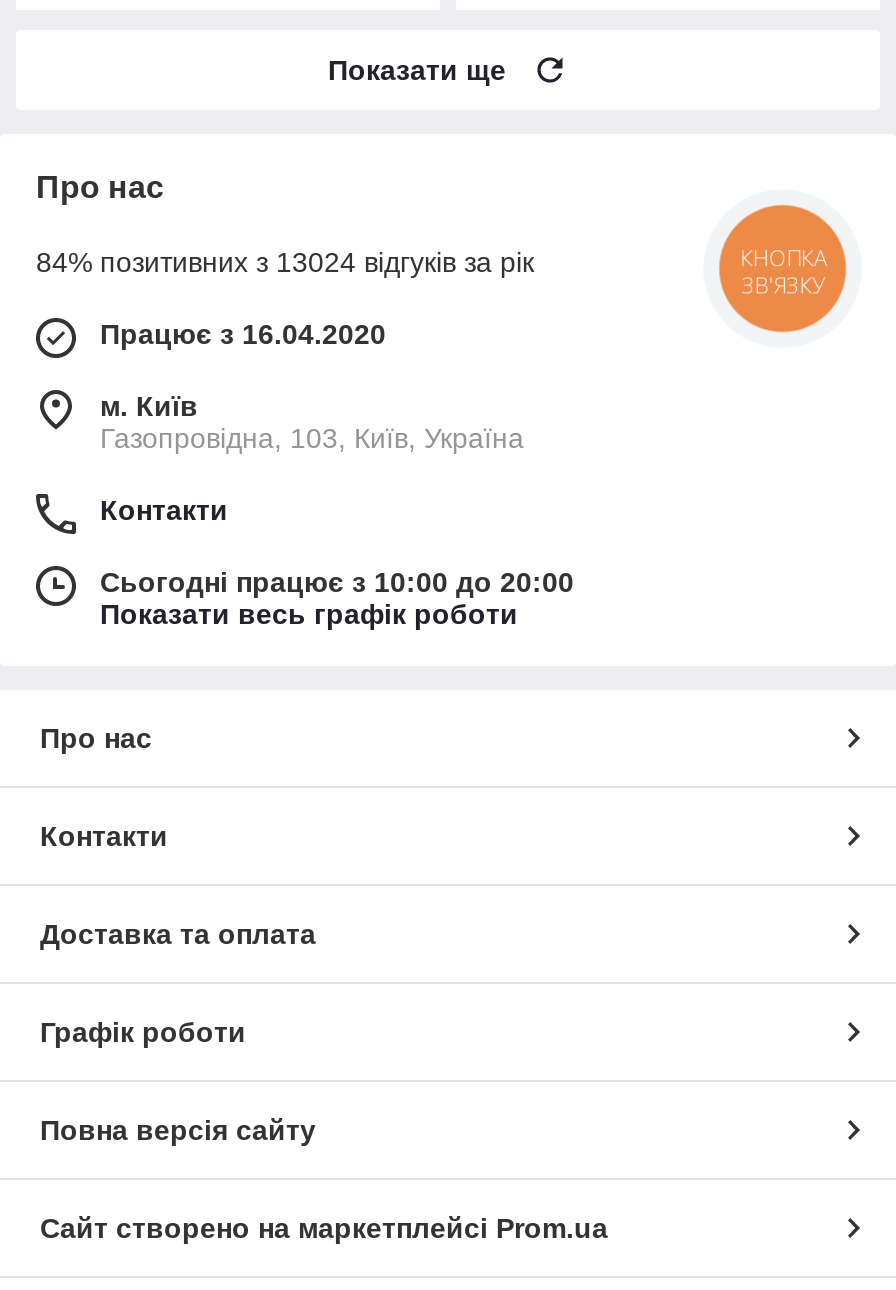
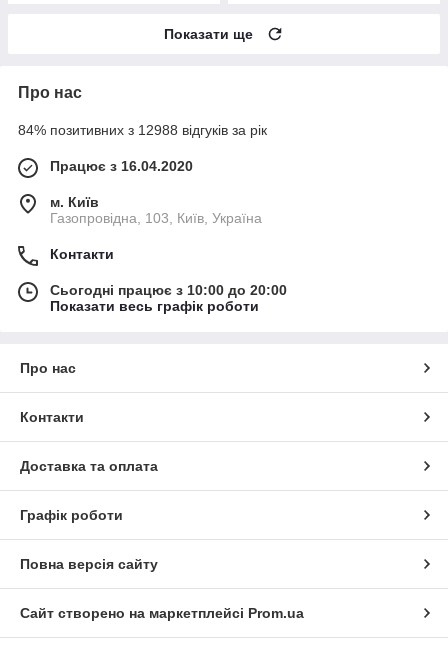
[716,202,850,336] [image] -> none
[36,245,534,277] 84% позитивних з 13024 відгуків за рік -> [18,121,267,137] 84% позитивних з 12988 відгуків за рік

